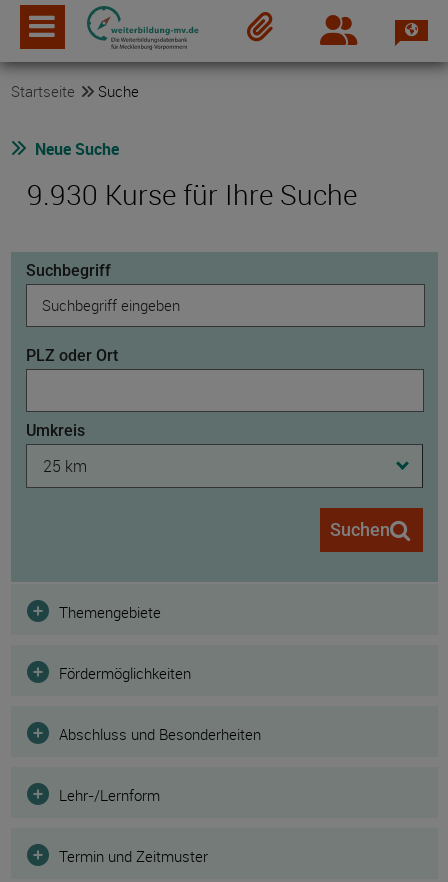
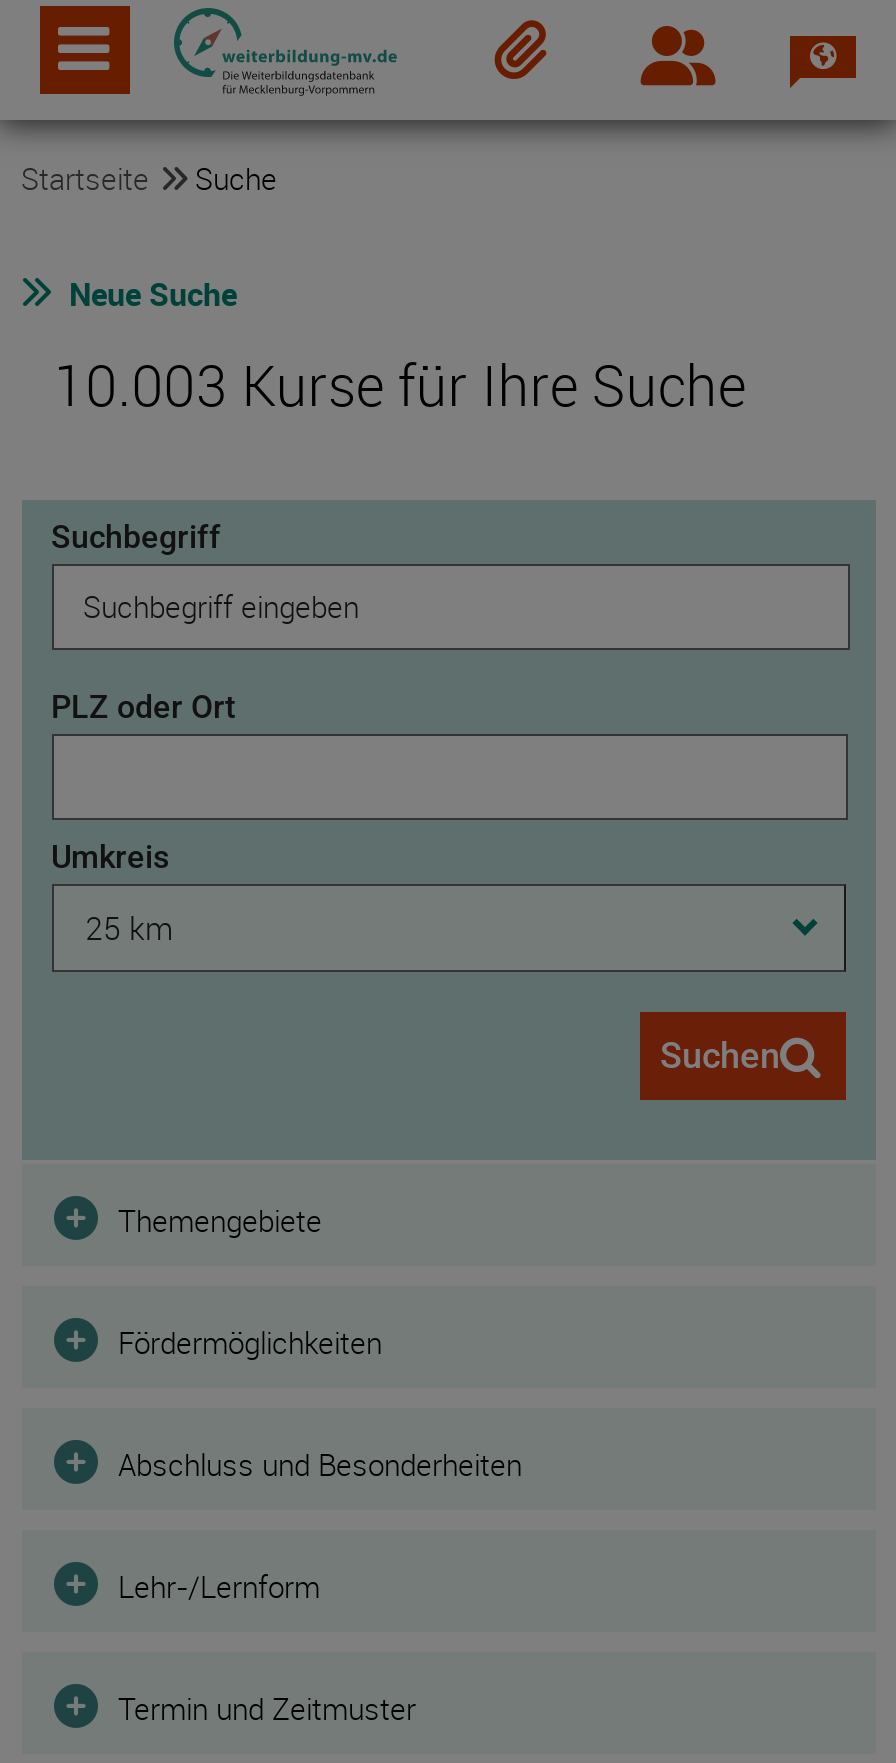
[27,176,357,213] 9.930 Kurse für Ihre Suche -> [54,348,746,422] 10.003 Kurse für Ihre Suche

